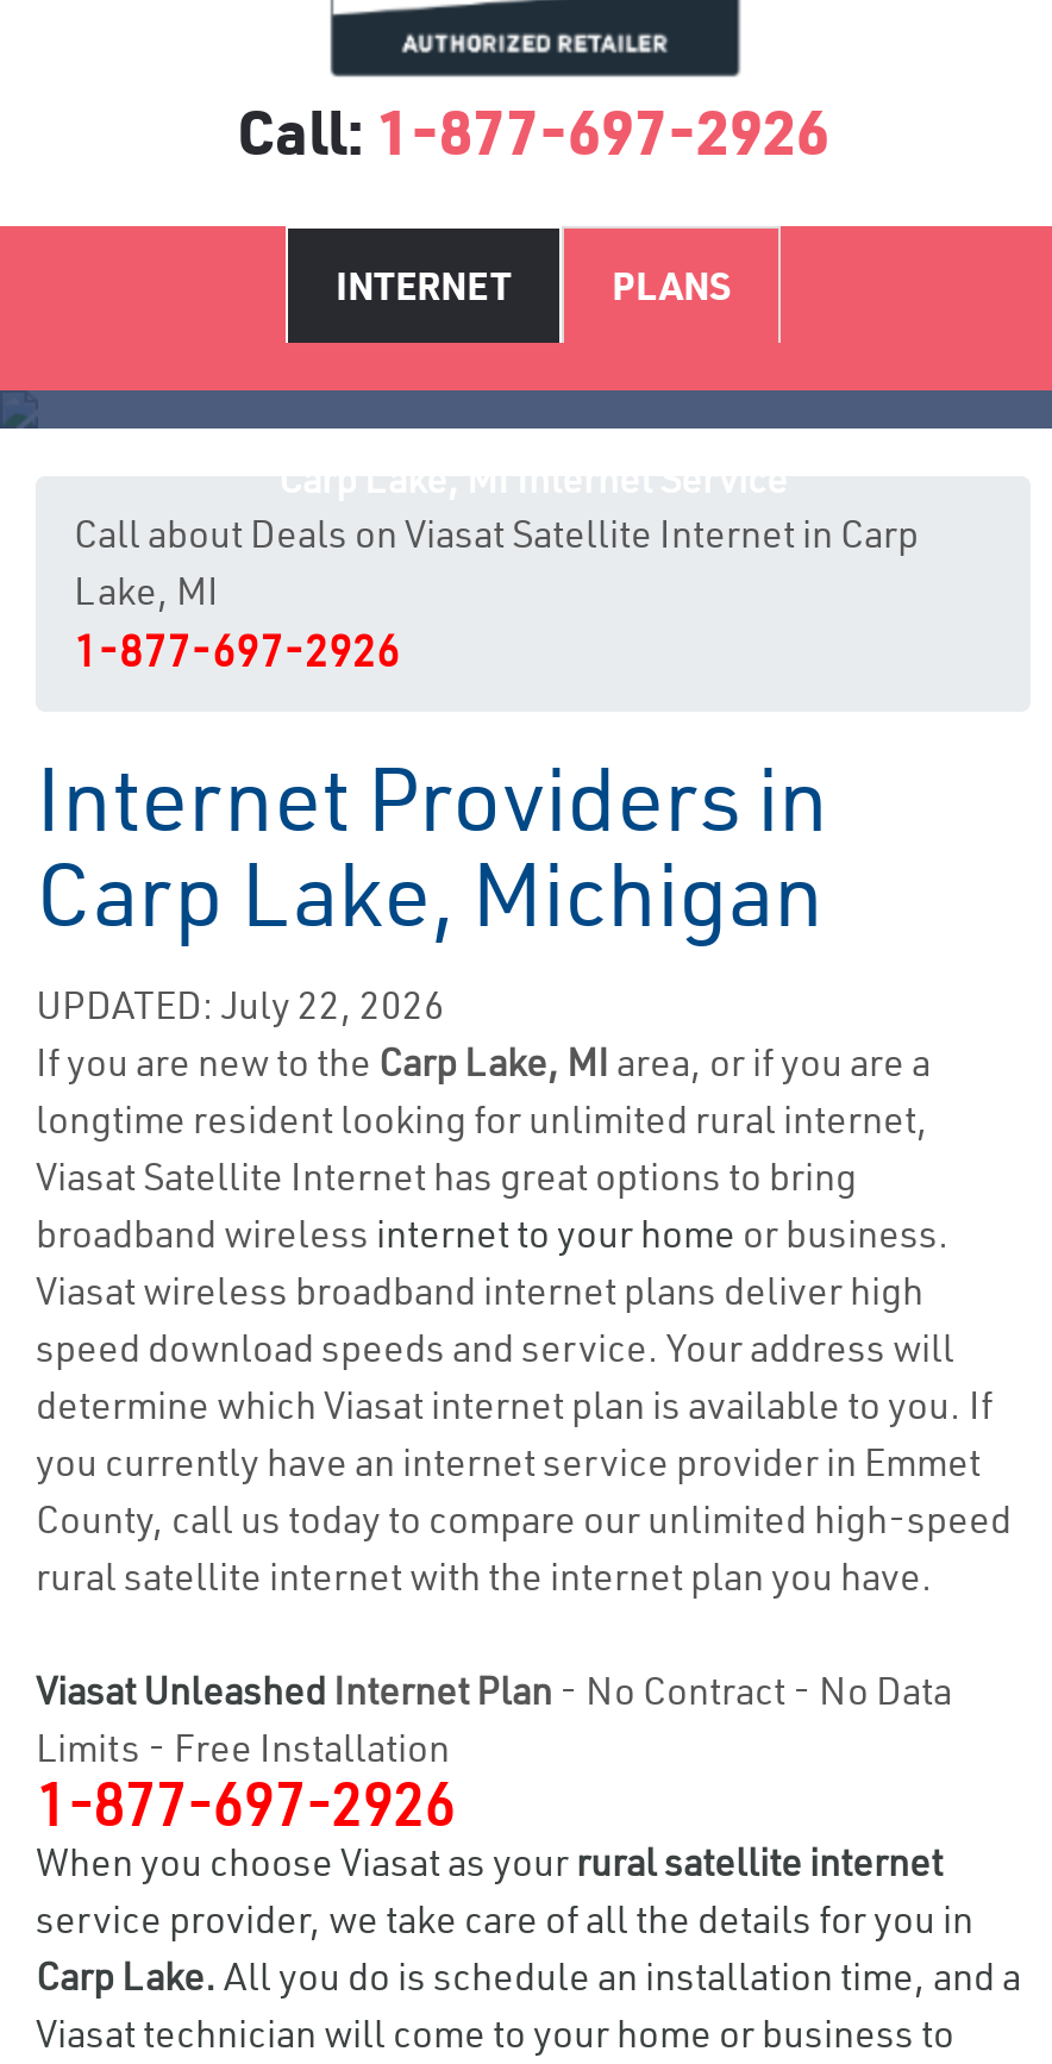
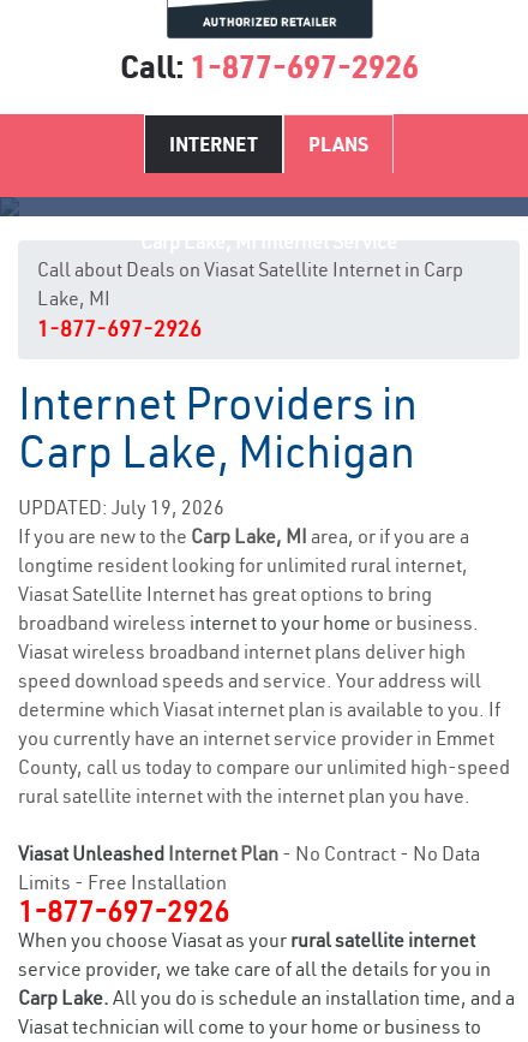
[36,981,445,1028] UPDATED: July 22, 2026 -> [18,495,224,519] UPDATED: July 19, 2026

